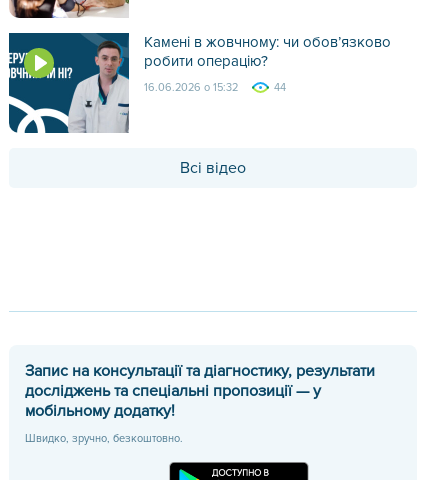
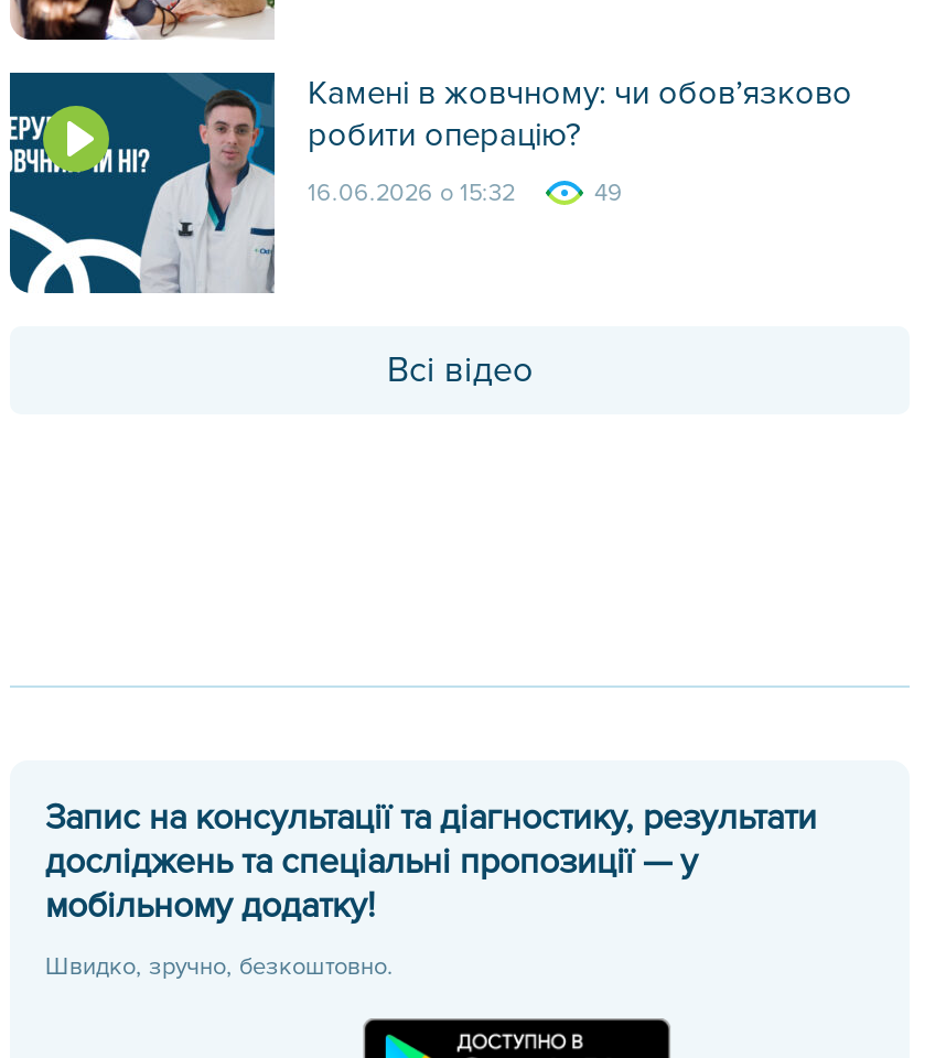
[274,81,286,94] 44 -> [594,179,623,207] 49

